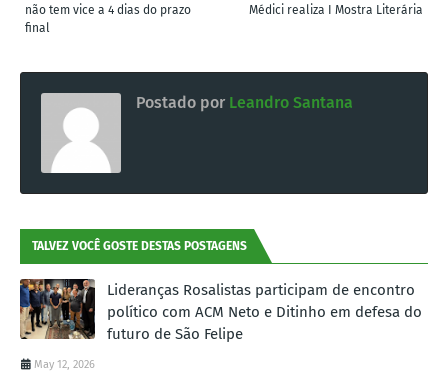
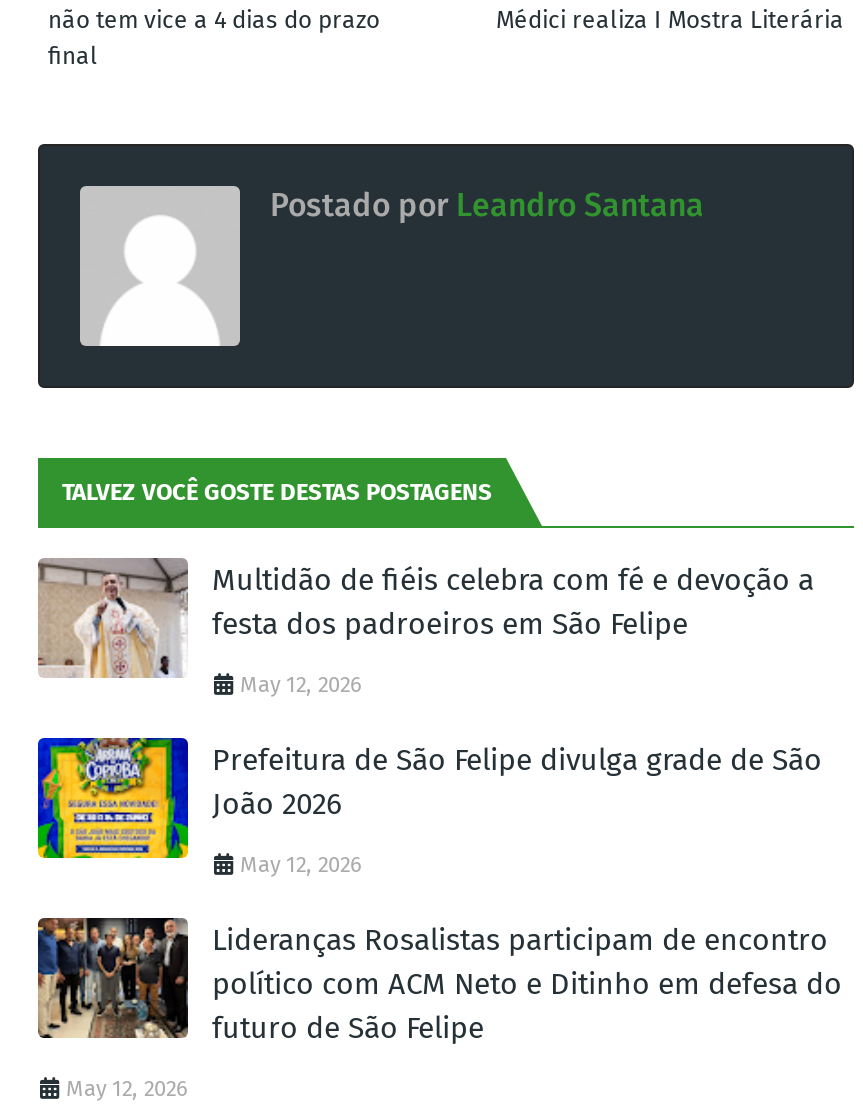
none -> [36,718,190,860] [image]
none -> [38,558,822,878] [image] | Multidão de fiéis celebra com fé e devoção a | festa dos padroeiros em São Felipe | May 12, 2026 | Prefeitura de São Felipe divulga grade de São | João 2026 | May 12, 2026

